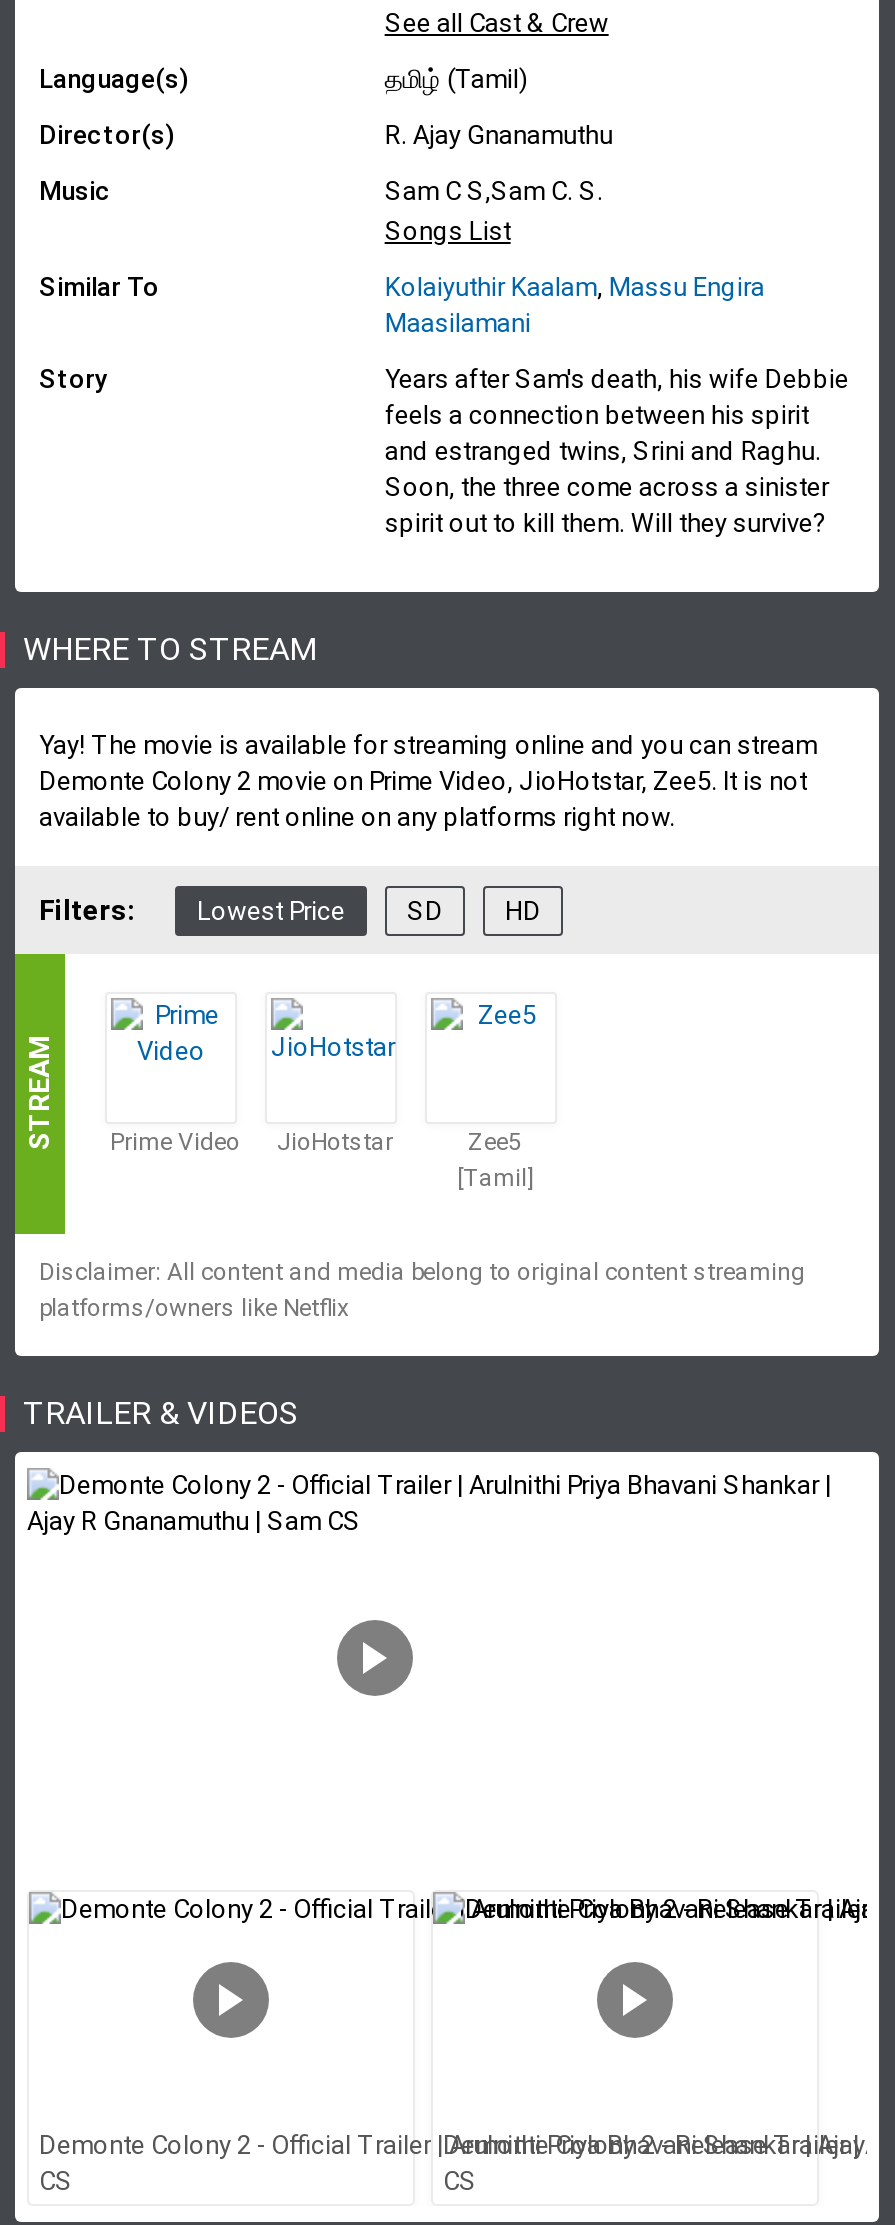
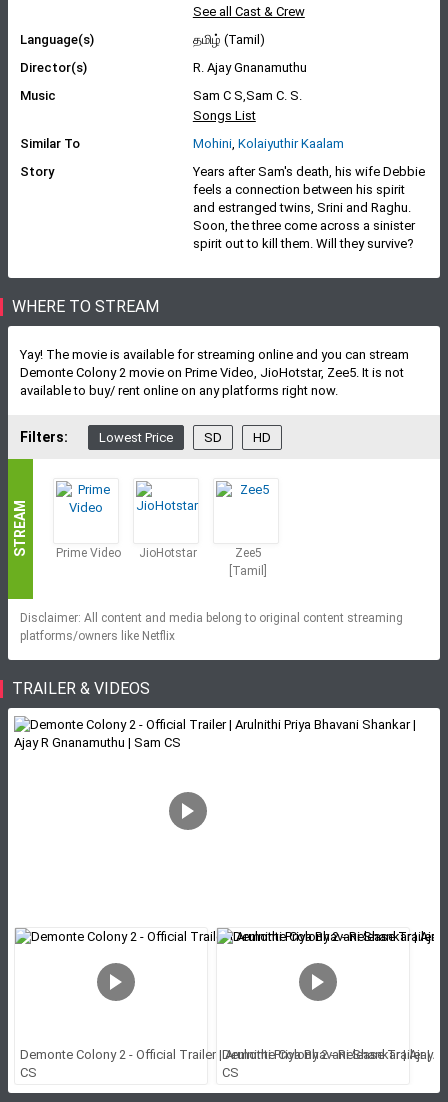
[385,272,765,338] Kolaiyuthir Kaalam, Massu Engira | Maasilamani -> [193,136,344,151] Mohini, Kolaiyuthir Kaalam

